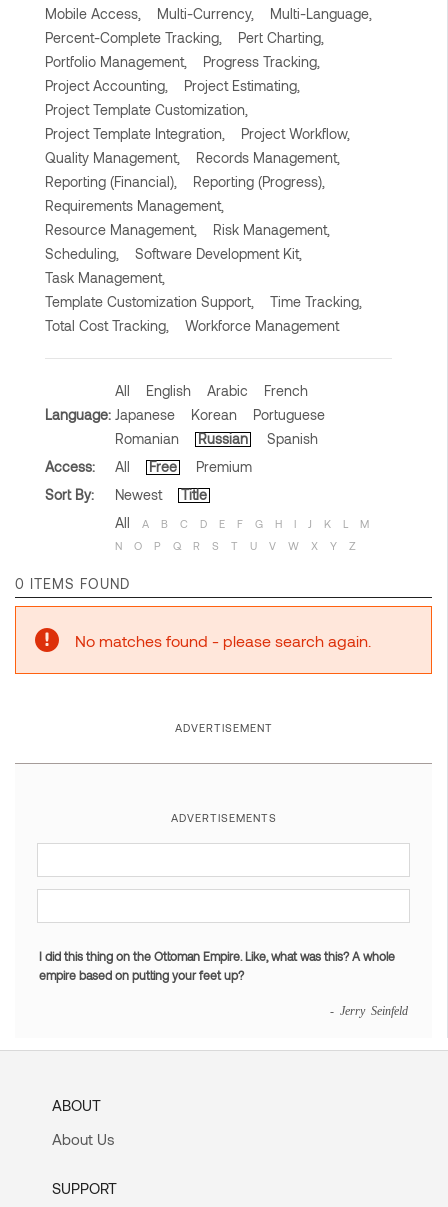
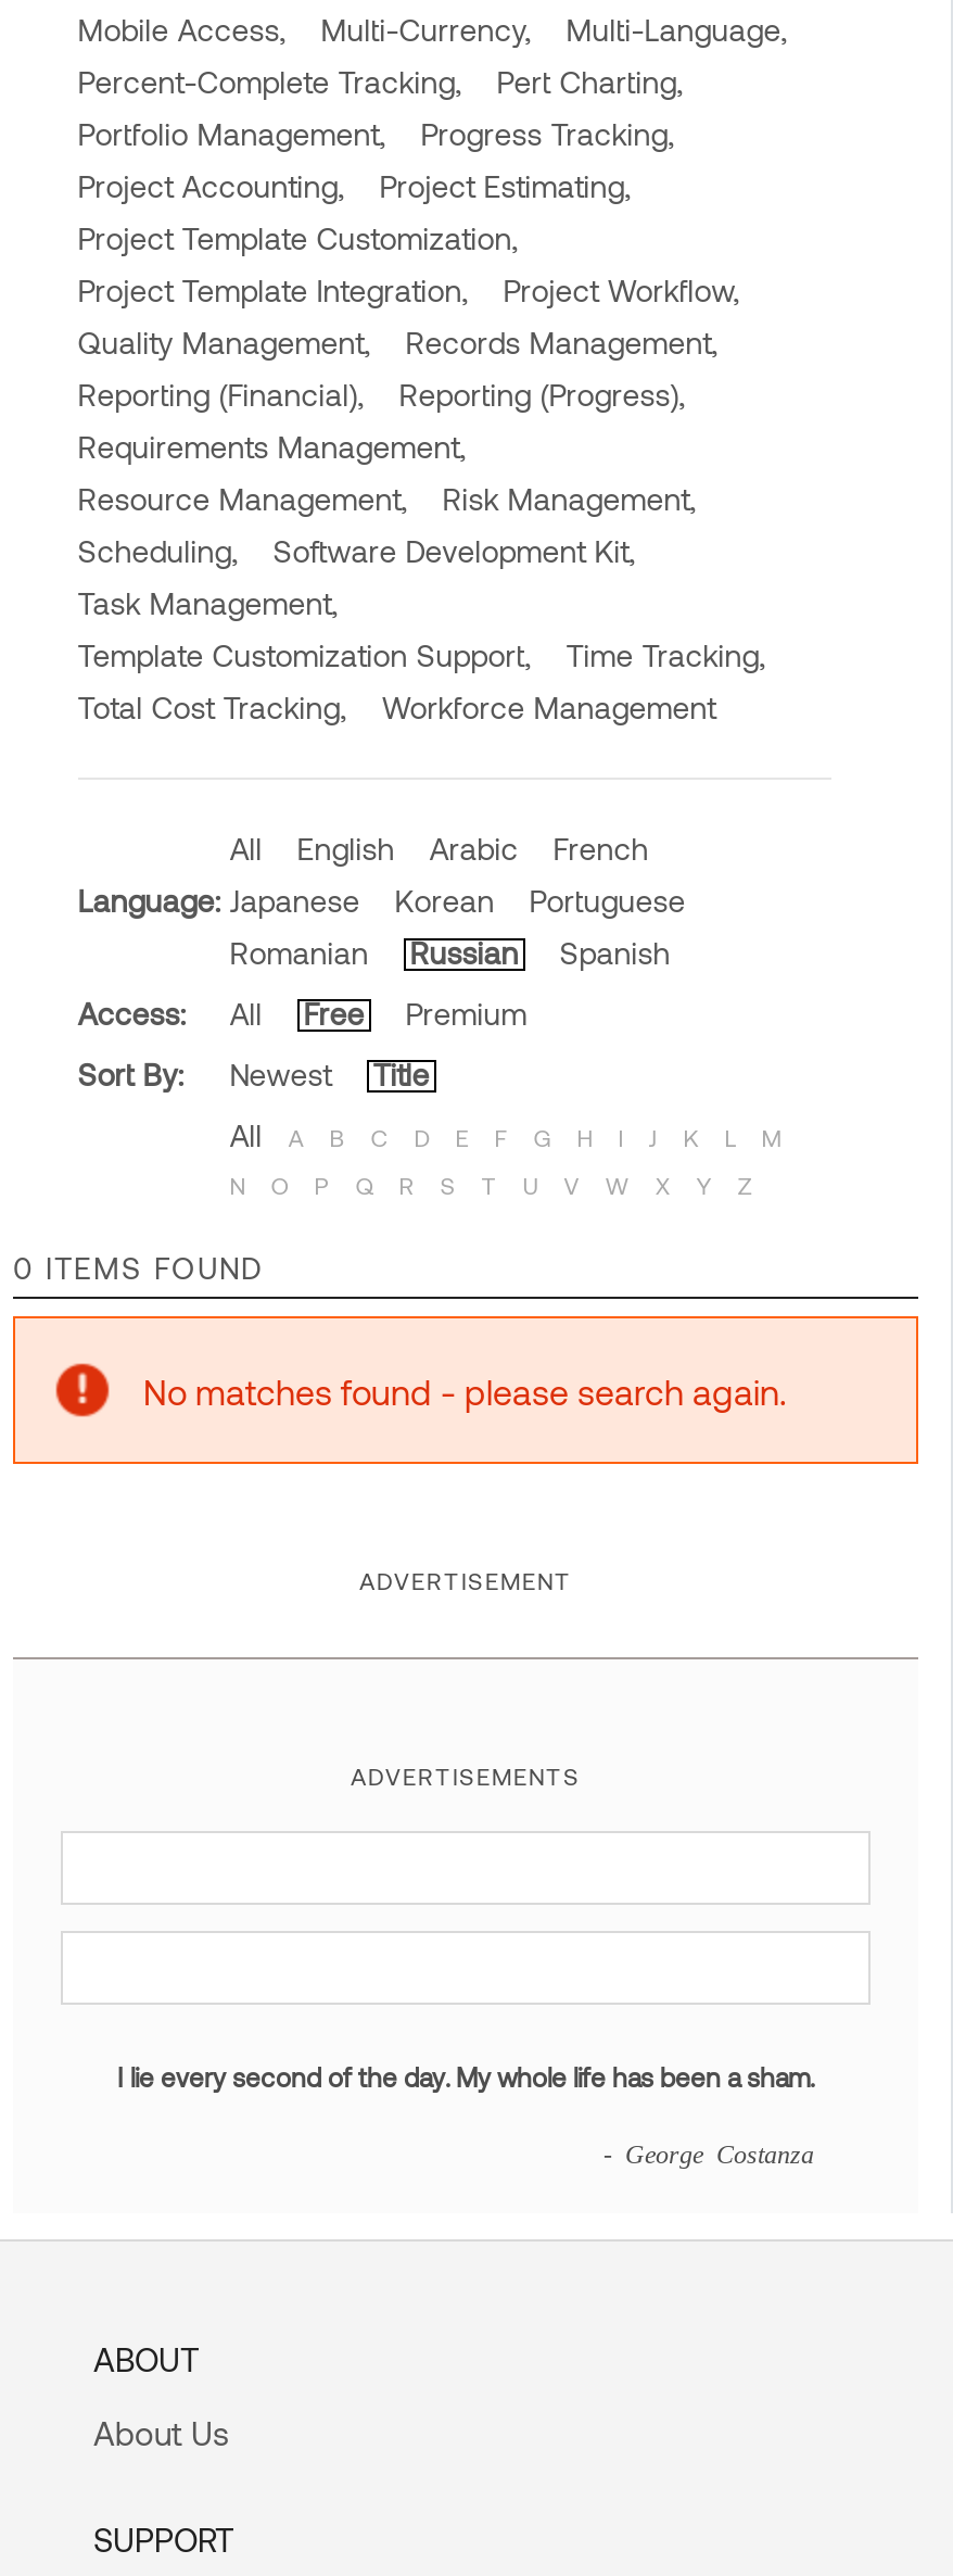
[39,949,395,982] I did this thing on the Ottoman Empire. Like, what was this? A whole | empire based on putting your feet up? -> [117,2062,814,2093] I lie every second of the day. My whole life has been a sham.
[330,1004,408,1016] - Jerry Seinfeld -> [603,2140,814,2166] - George Costanza

